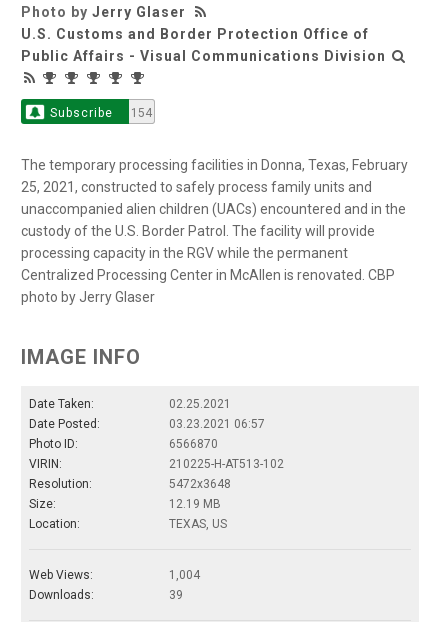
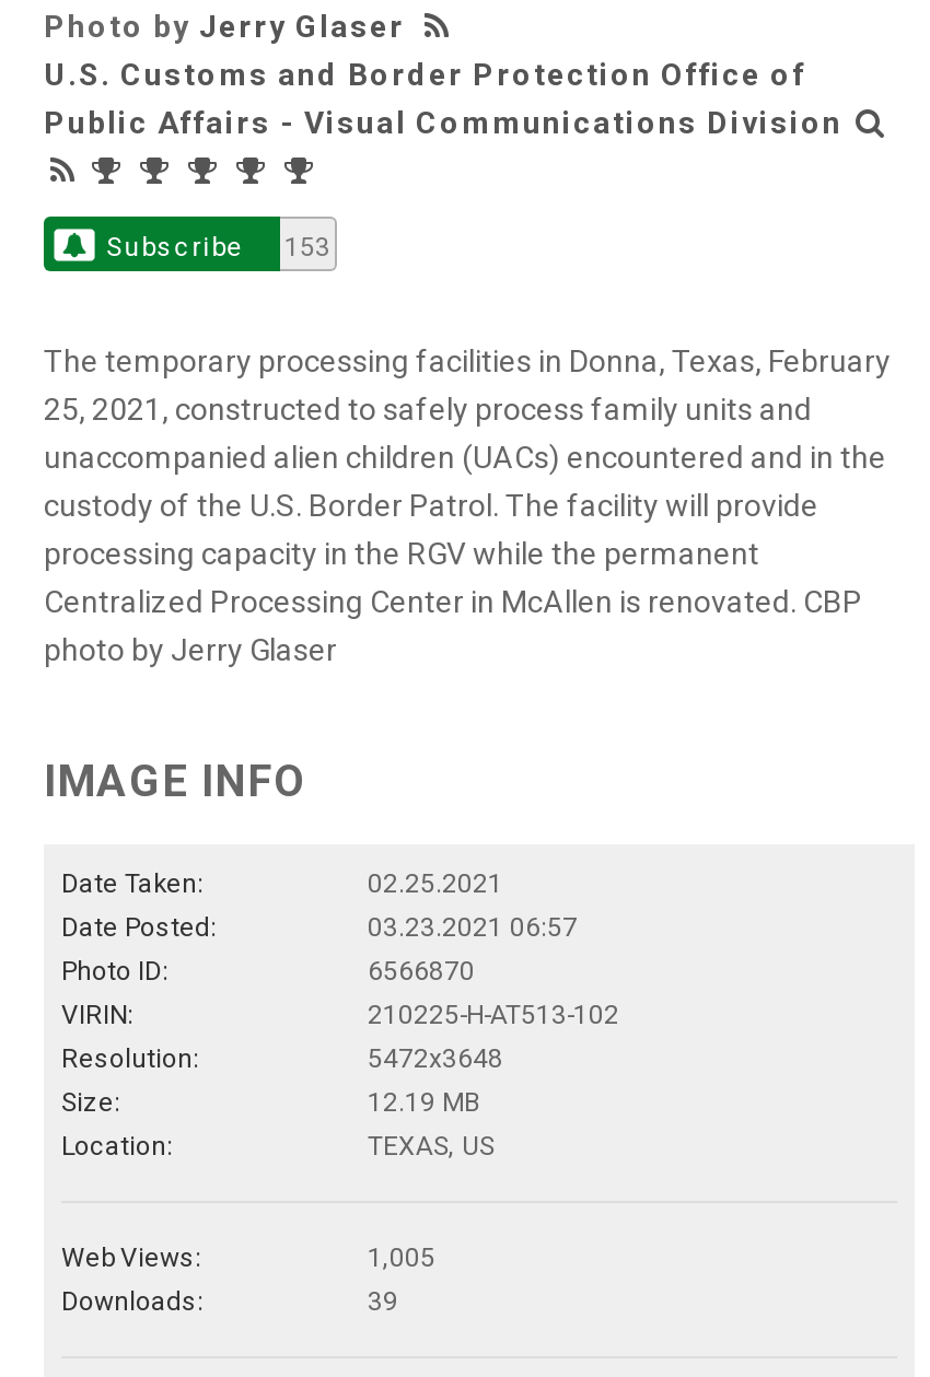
[50,106,152,120] Subscribe 154 -> [106,233,330,264] Subscribe 153
[169,568,200,582] 1,004 -> [368,1244,435,1274] 1,005

